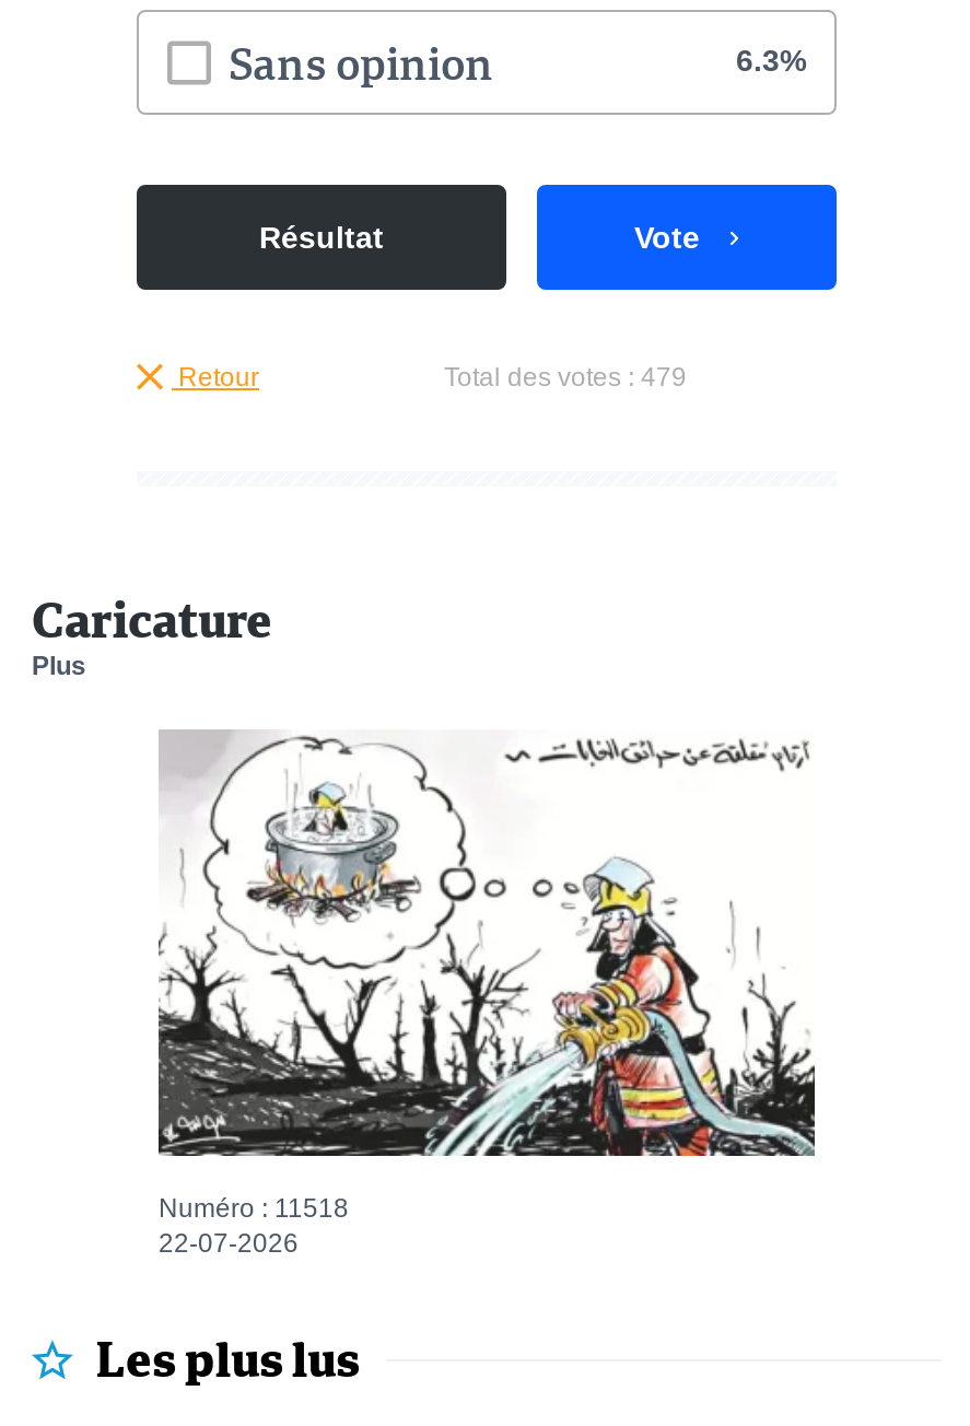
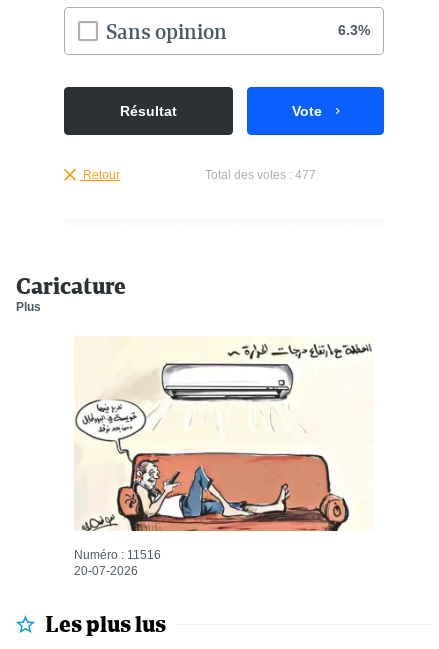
[444,361,687,392] Total des votes : 479 -> [204,168,315,182] Total des votes : 477
[156,729,817,1223] [image] | Numéro : 11518 -> [74,337,374,561] [image] | Numéro : 11516
[159,1227,299,1258] 22-07-2026 -> [74,563,138,577] 20-07-2026

